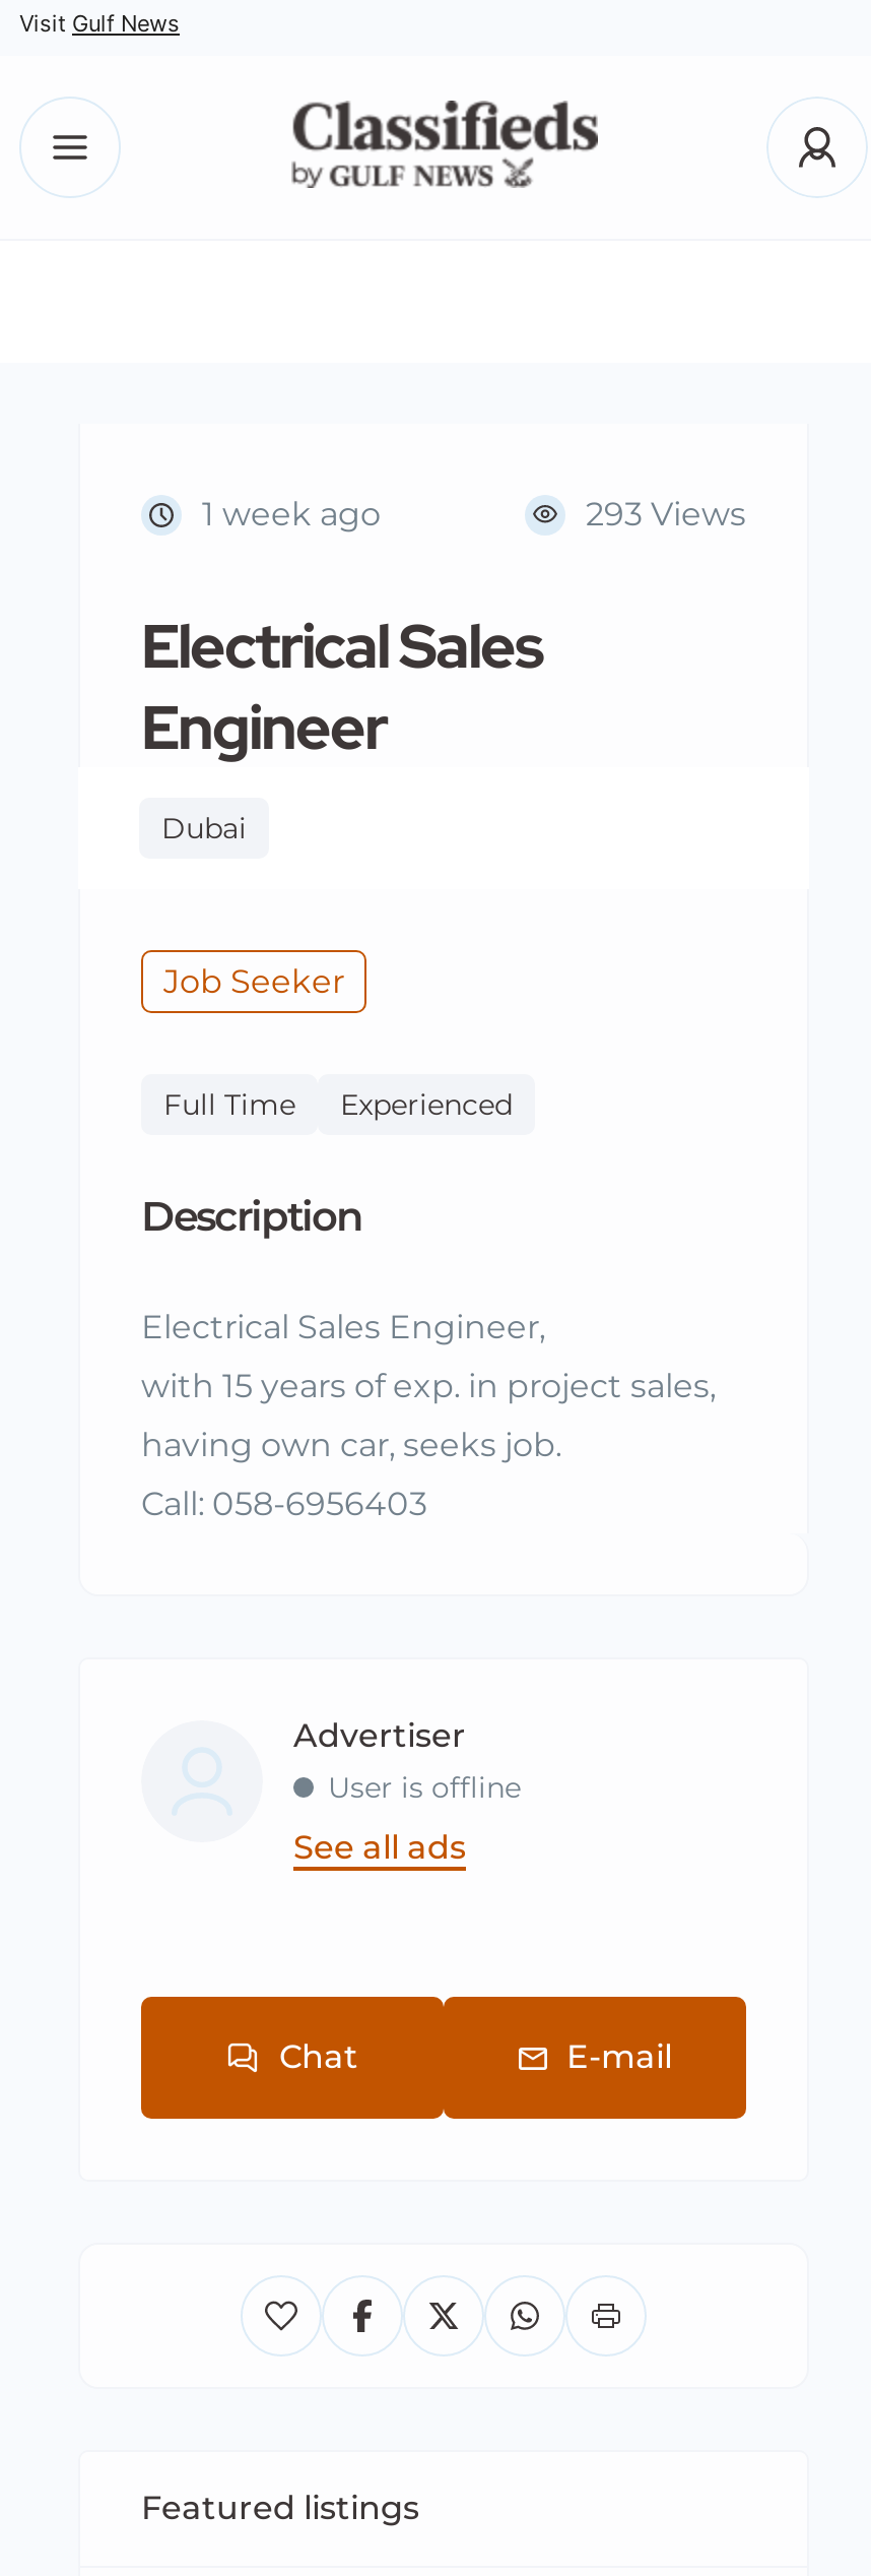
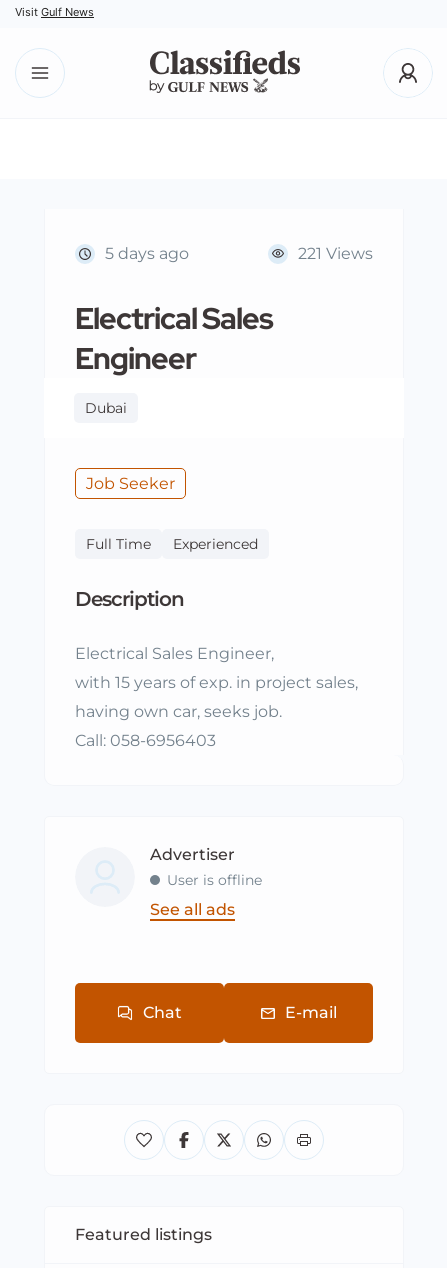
[202,495,381,533] 1 week ago -> [105,244,189,263] 5 days ago
[586,495,746,533] 293 Views -> [298,244,373,263] 221 Views

